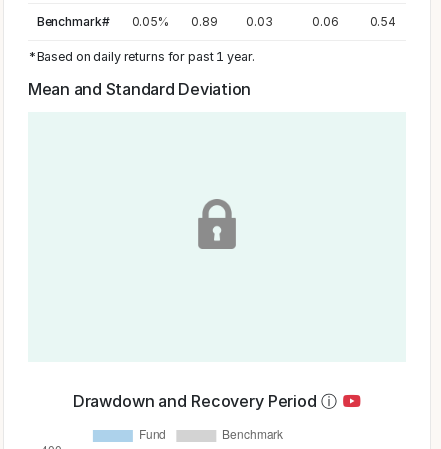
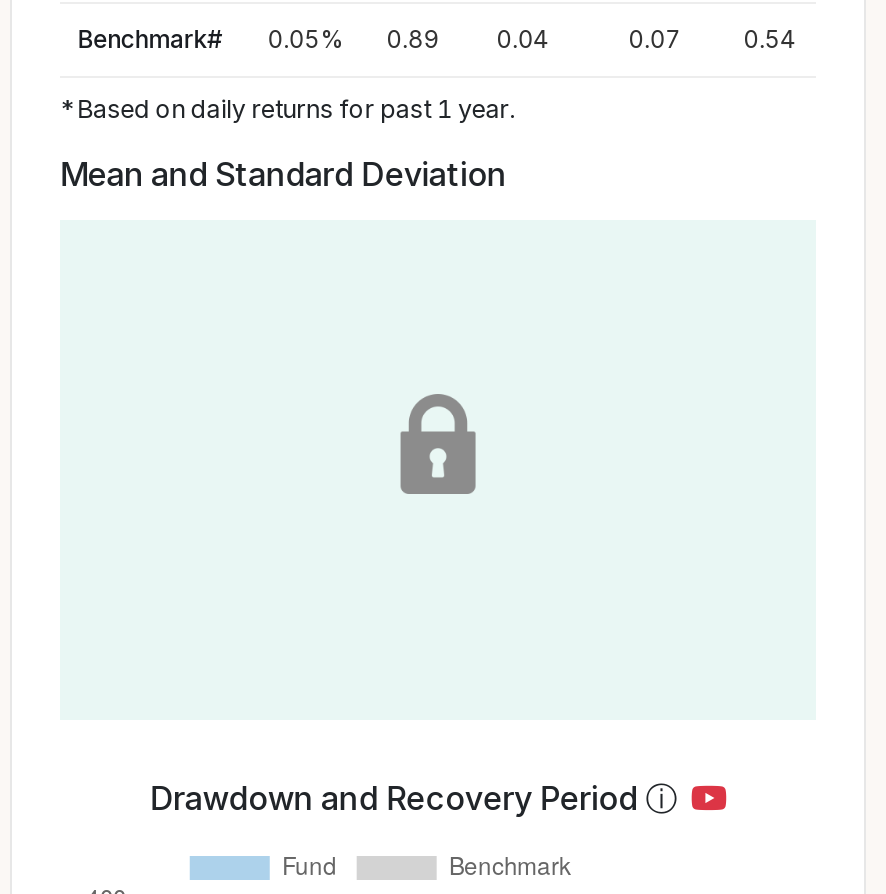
[37,14,272,29] Benchmark# 0.05% 0.89 0.03 -> [78,25,549,55] Benchmark# 0.05% 0.89 0.04
[312,14,338,29] 0.06 -> [628,25,681,55] 0.07

